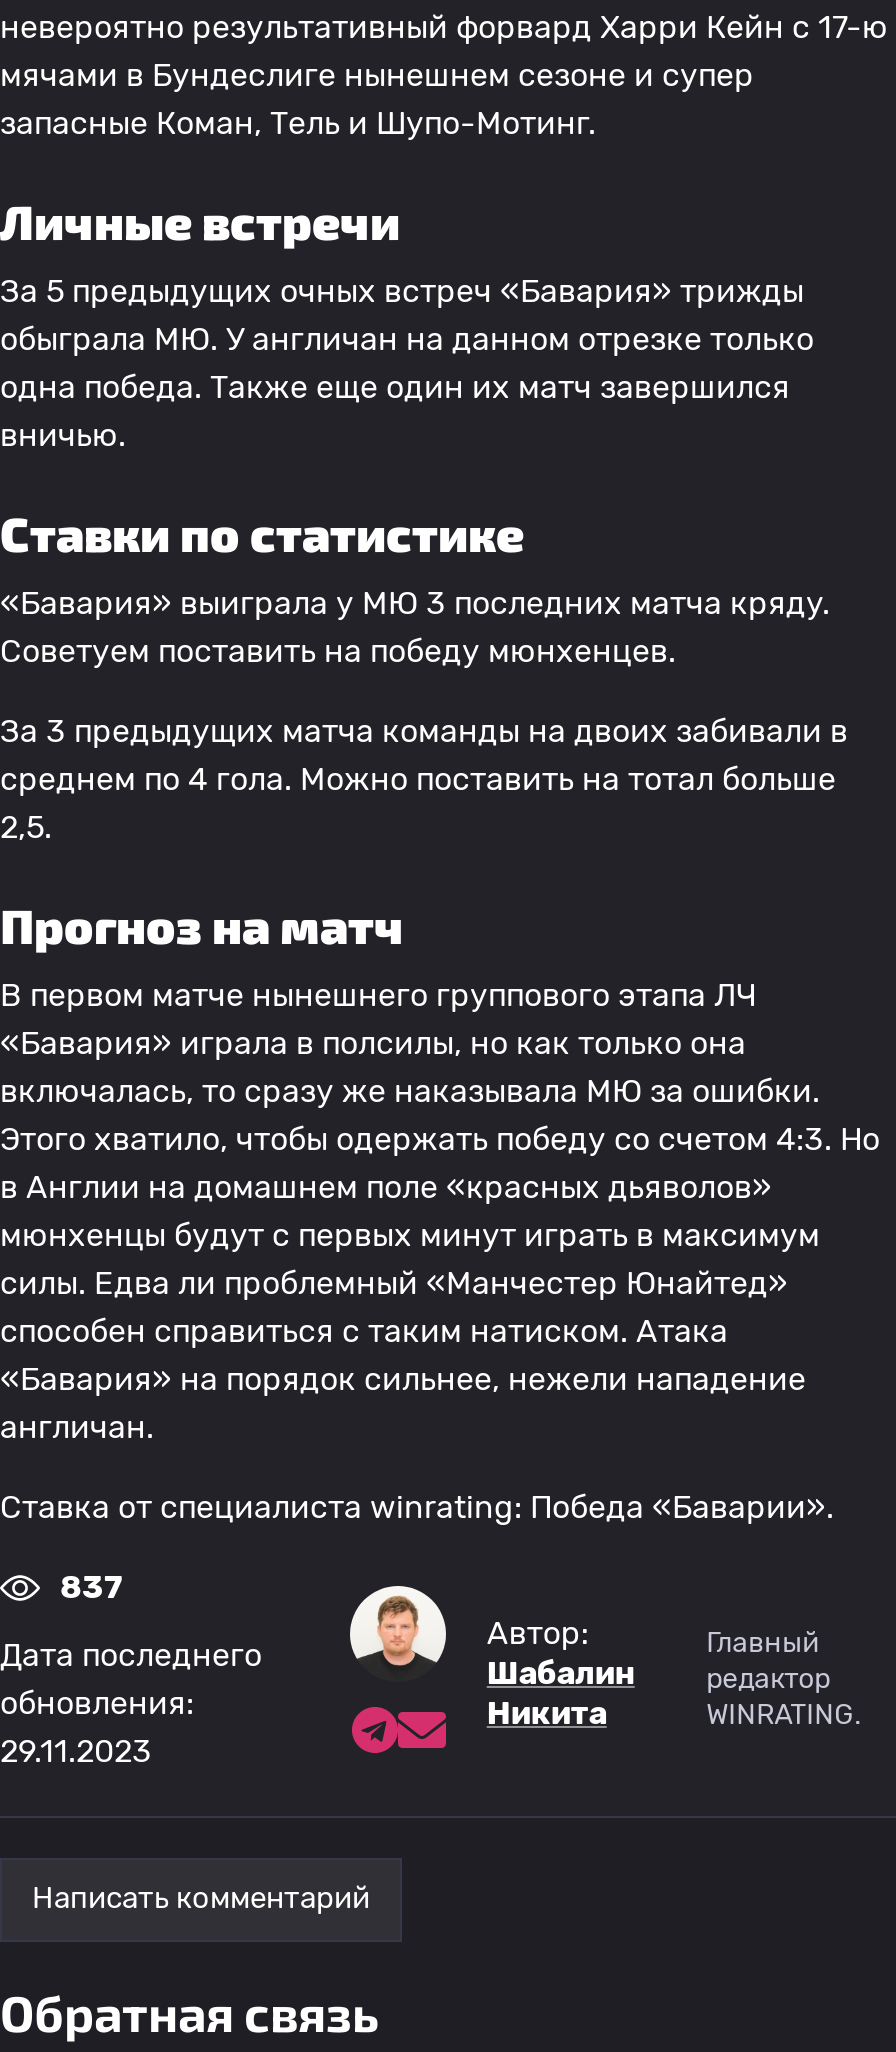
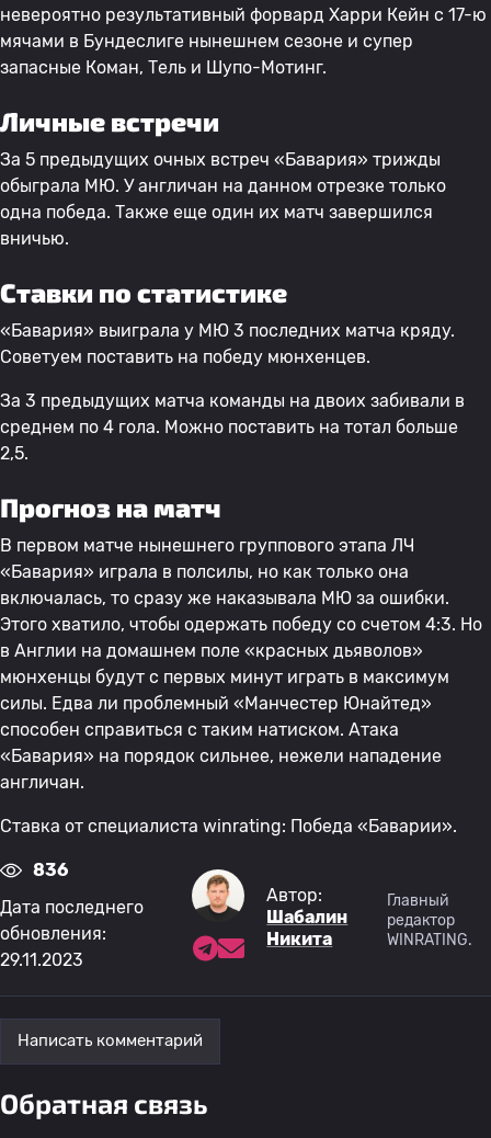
[60,1567,122,1605] 837 -> [33,859,68,880] 836

